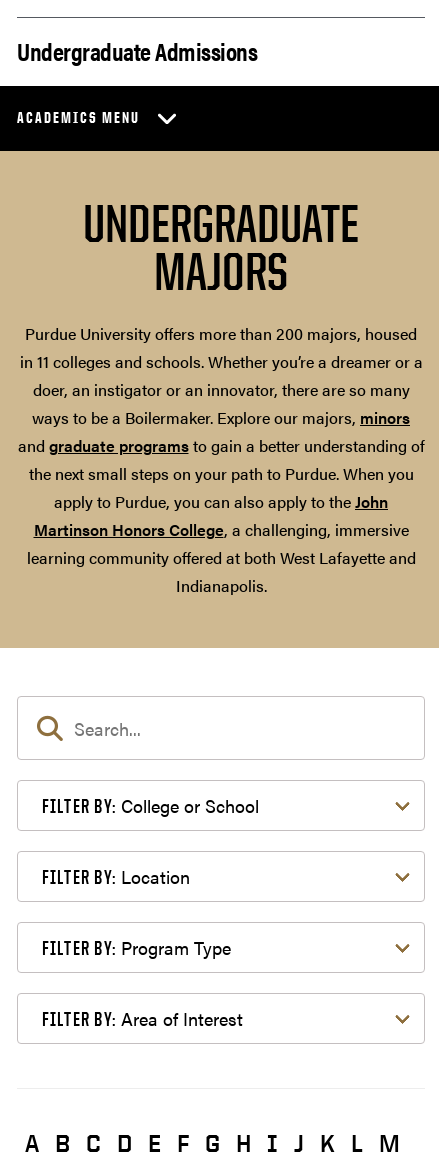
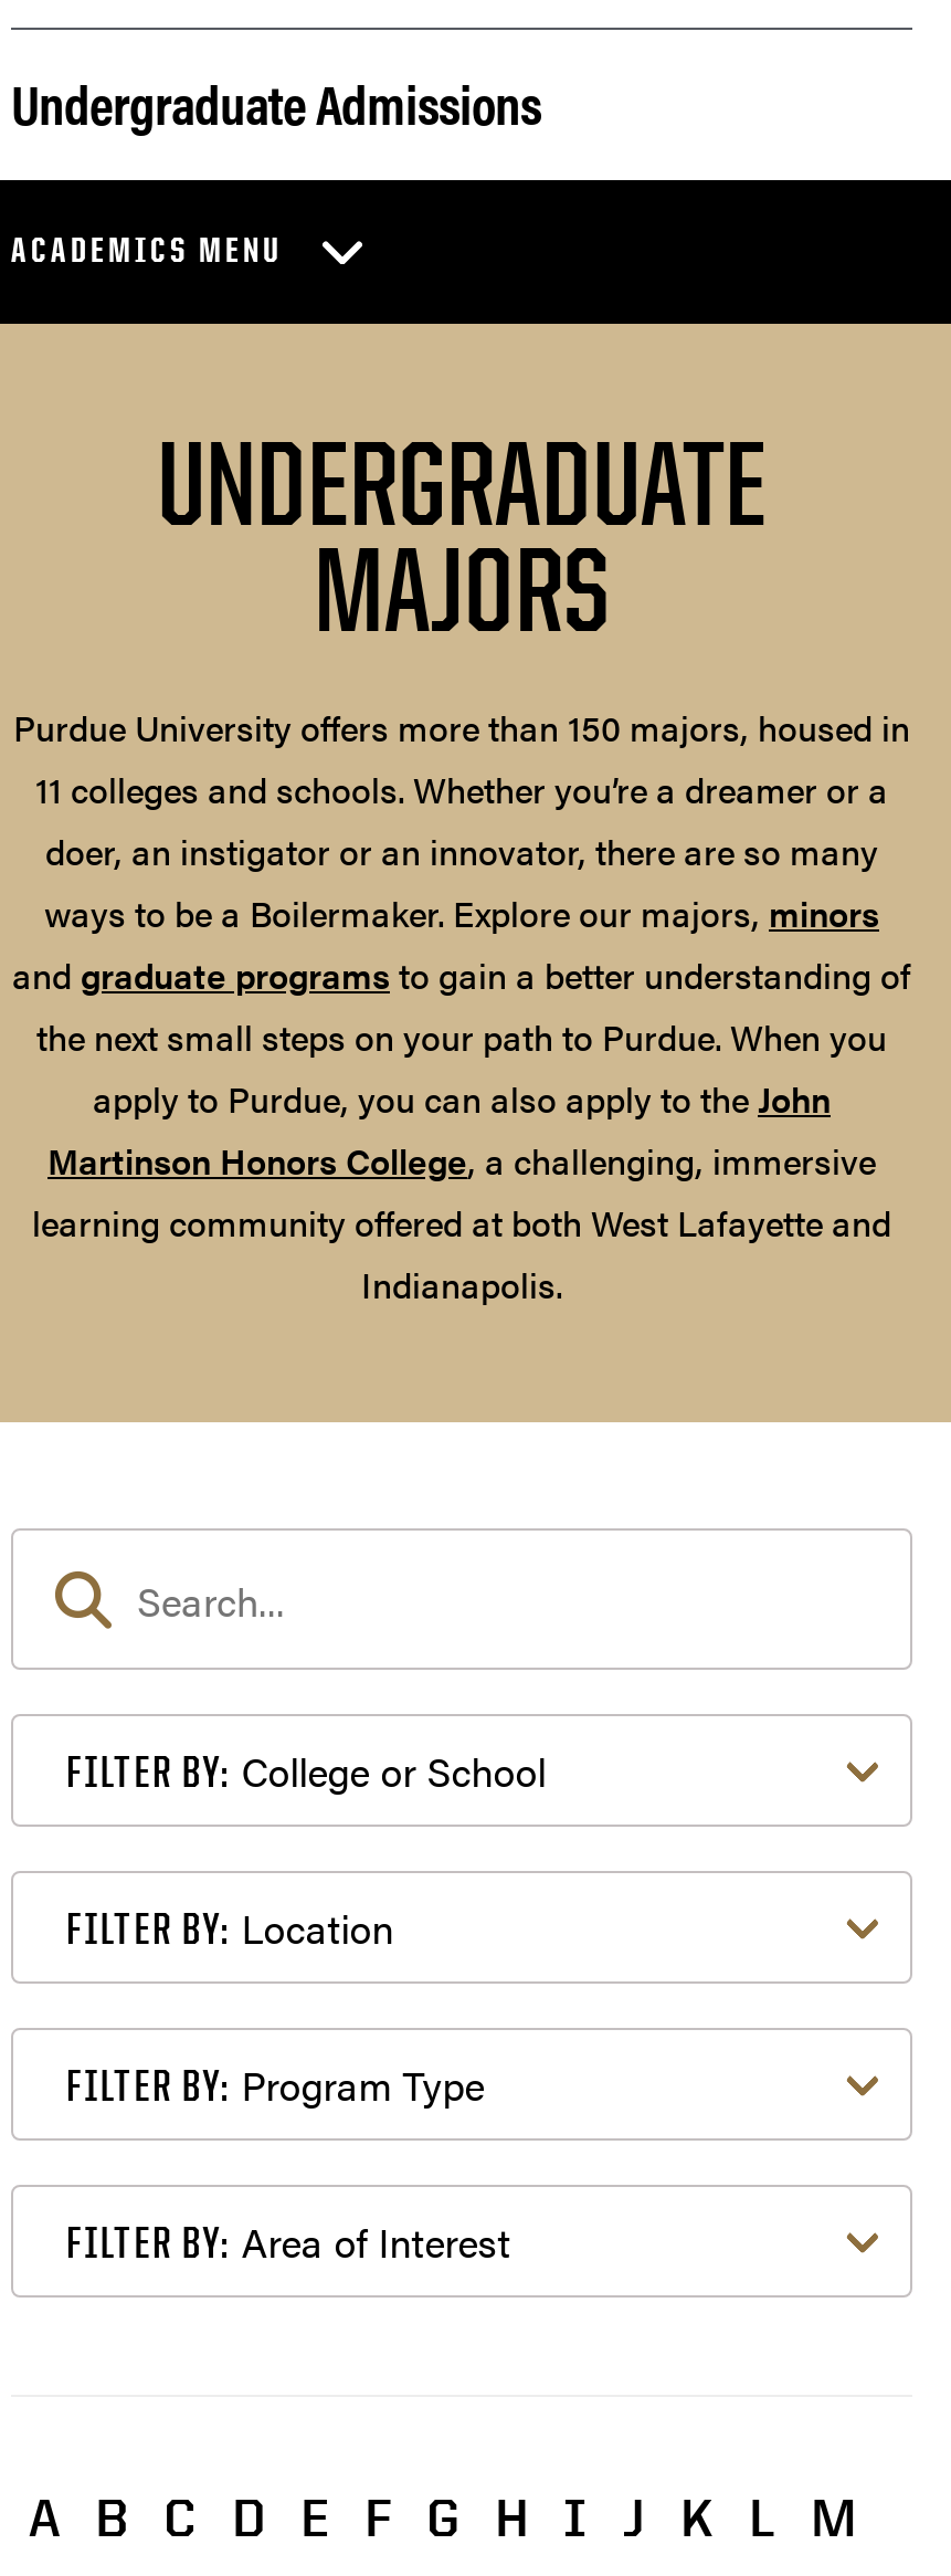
[19,322,422,373] Purdue University offers more than 200 majors, housed | in 11 colleges and schools. Whether you’re a dreamer or a -> [13,702,910,815] Purdue University offers more than 150 majors, housed in | 11 colleges and schools. Whether you’re a dreamer or a

